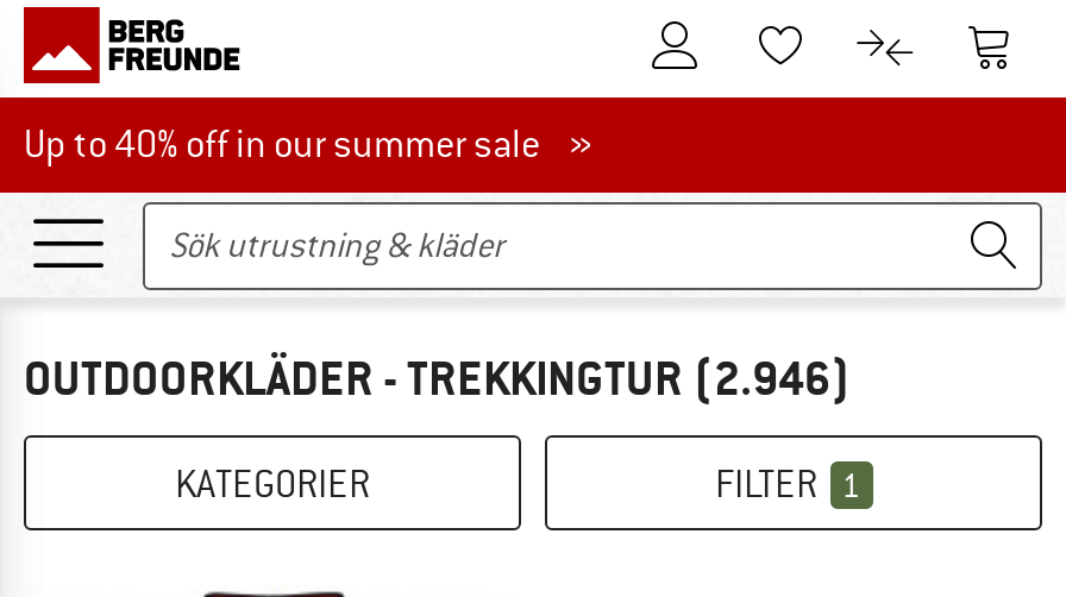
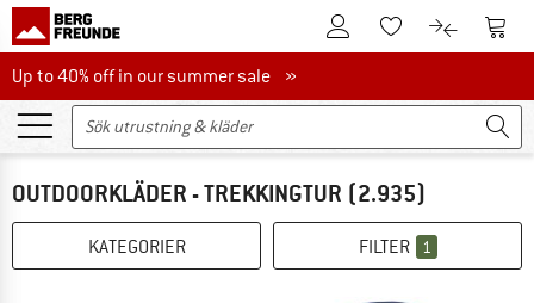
[24,350,852,409] OUTDOORKLÄDER - TREKKINGTUR (2.946) -> [12,179,427,209] OUTDOORKLÄDER - TREKKINGTUR (2.935)

